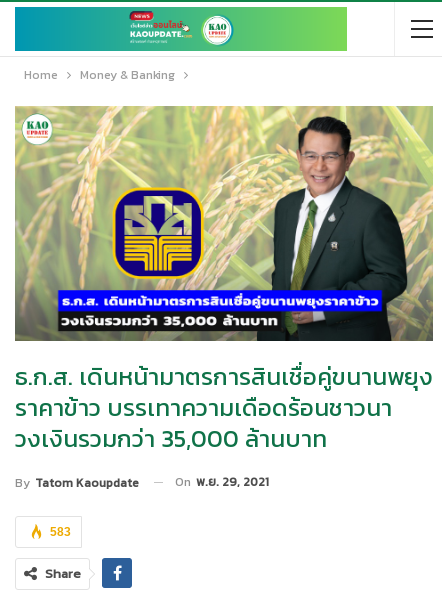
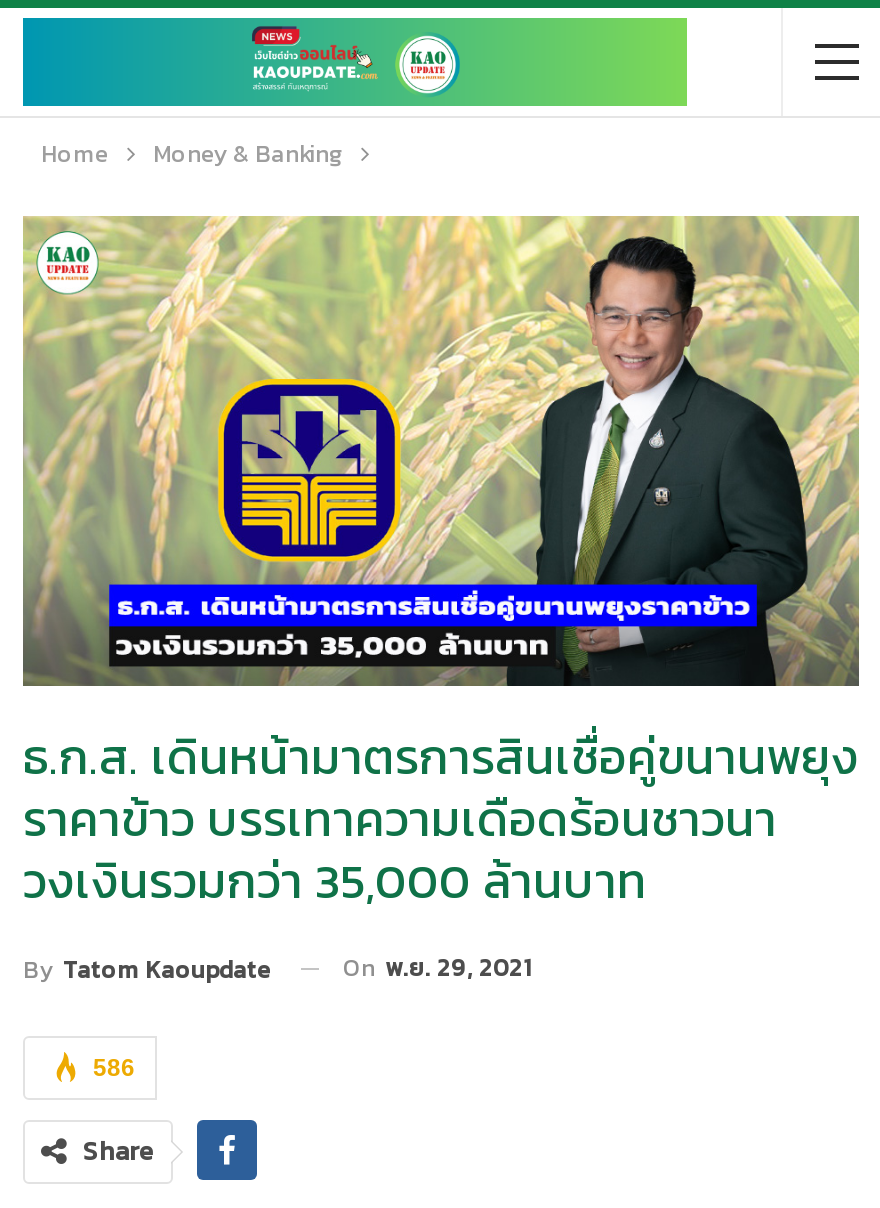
[50,525,71,539] 583 -> [93,1054,135,1082] 586

